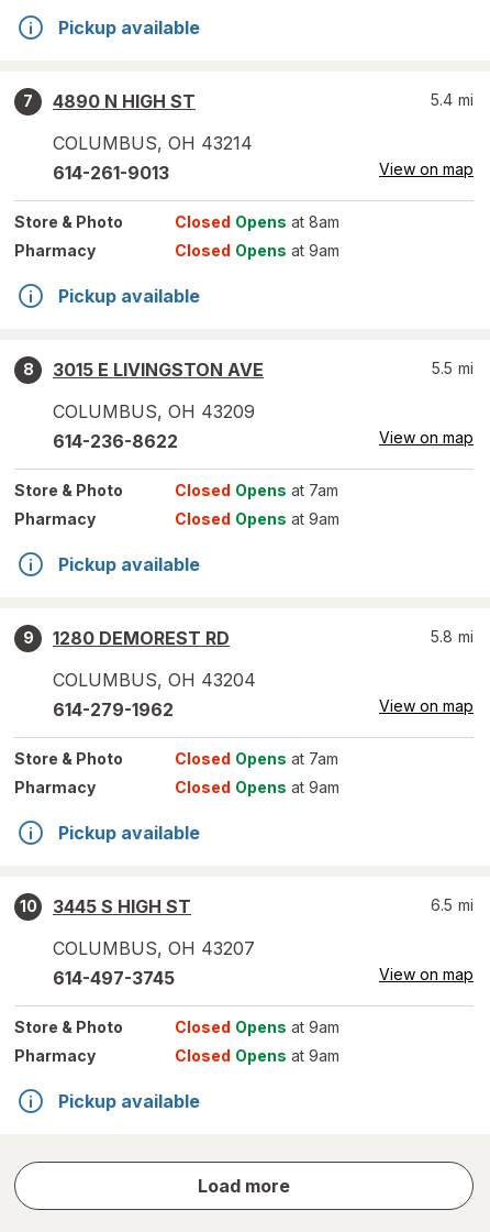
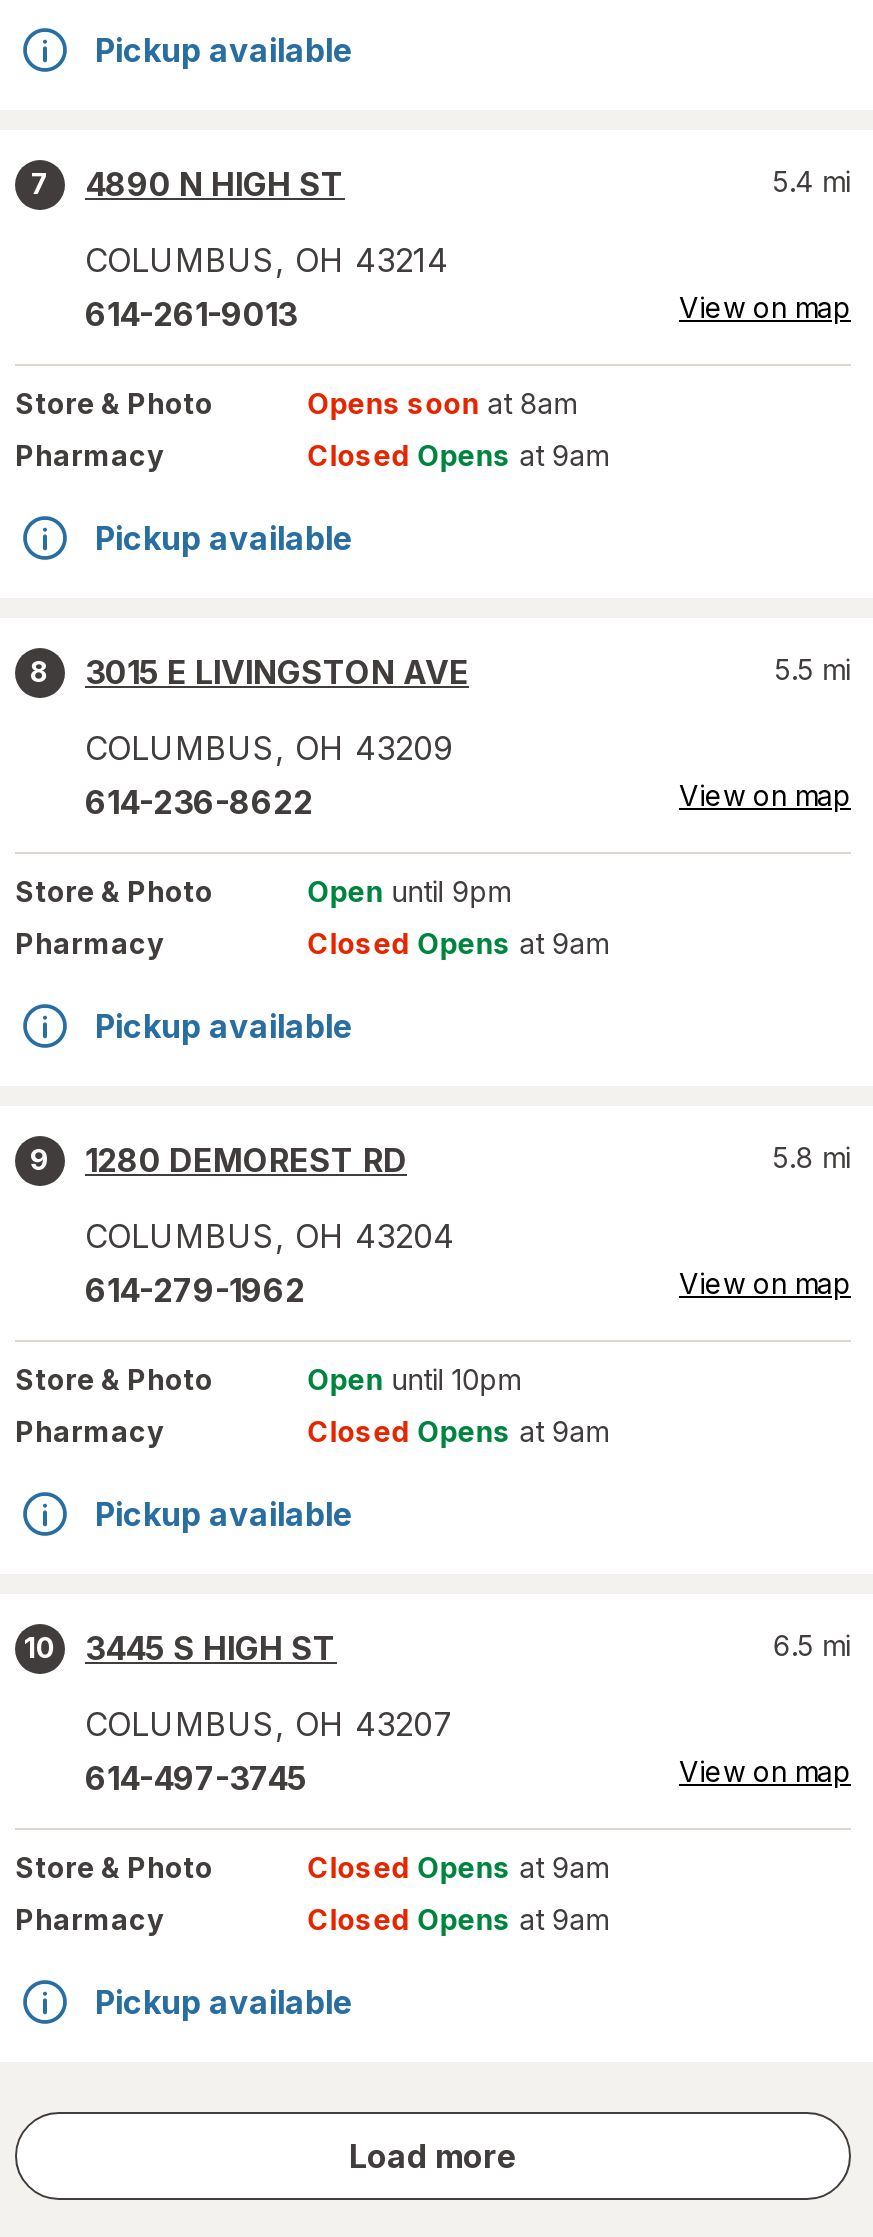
[175,212,340,231] Closed Opens at 8am -> [308,386,576,420] Opens soon at 8am
[175,481,339,499] Closed Opens at 7am -> [308,874,510,908] Open until 9pm
[175,749,339,768] Closed Opens at 7am -> [308,1362,520,1396] Open until 10pm

